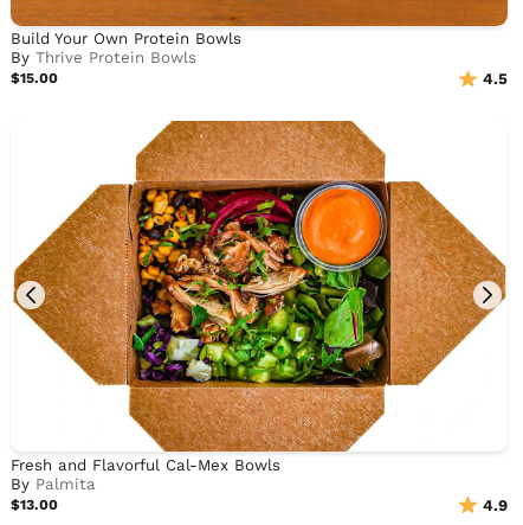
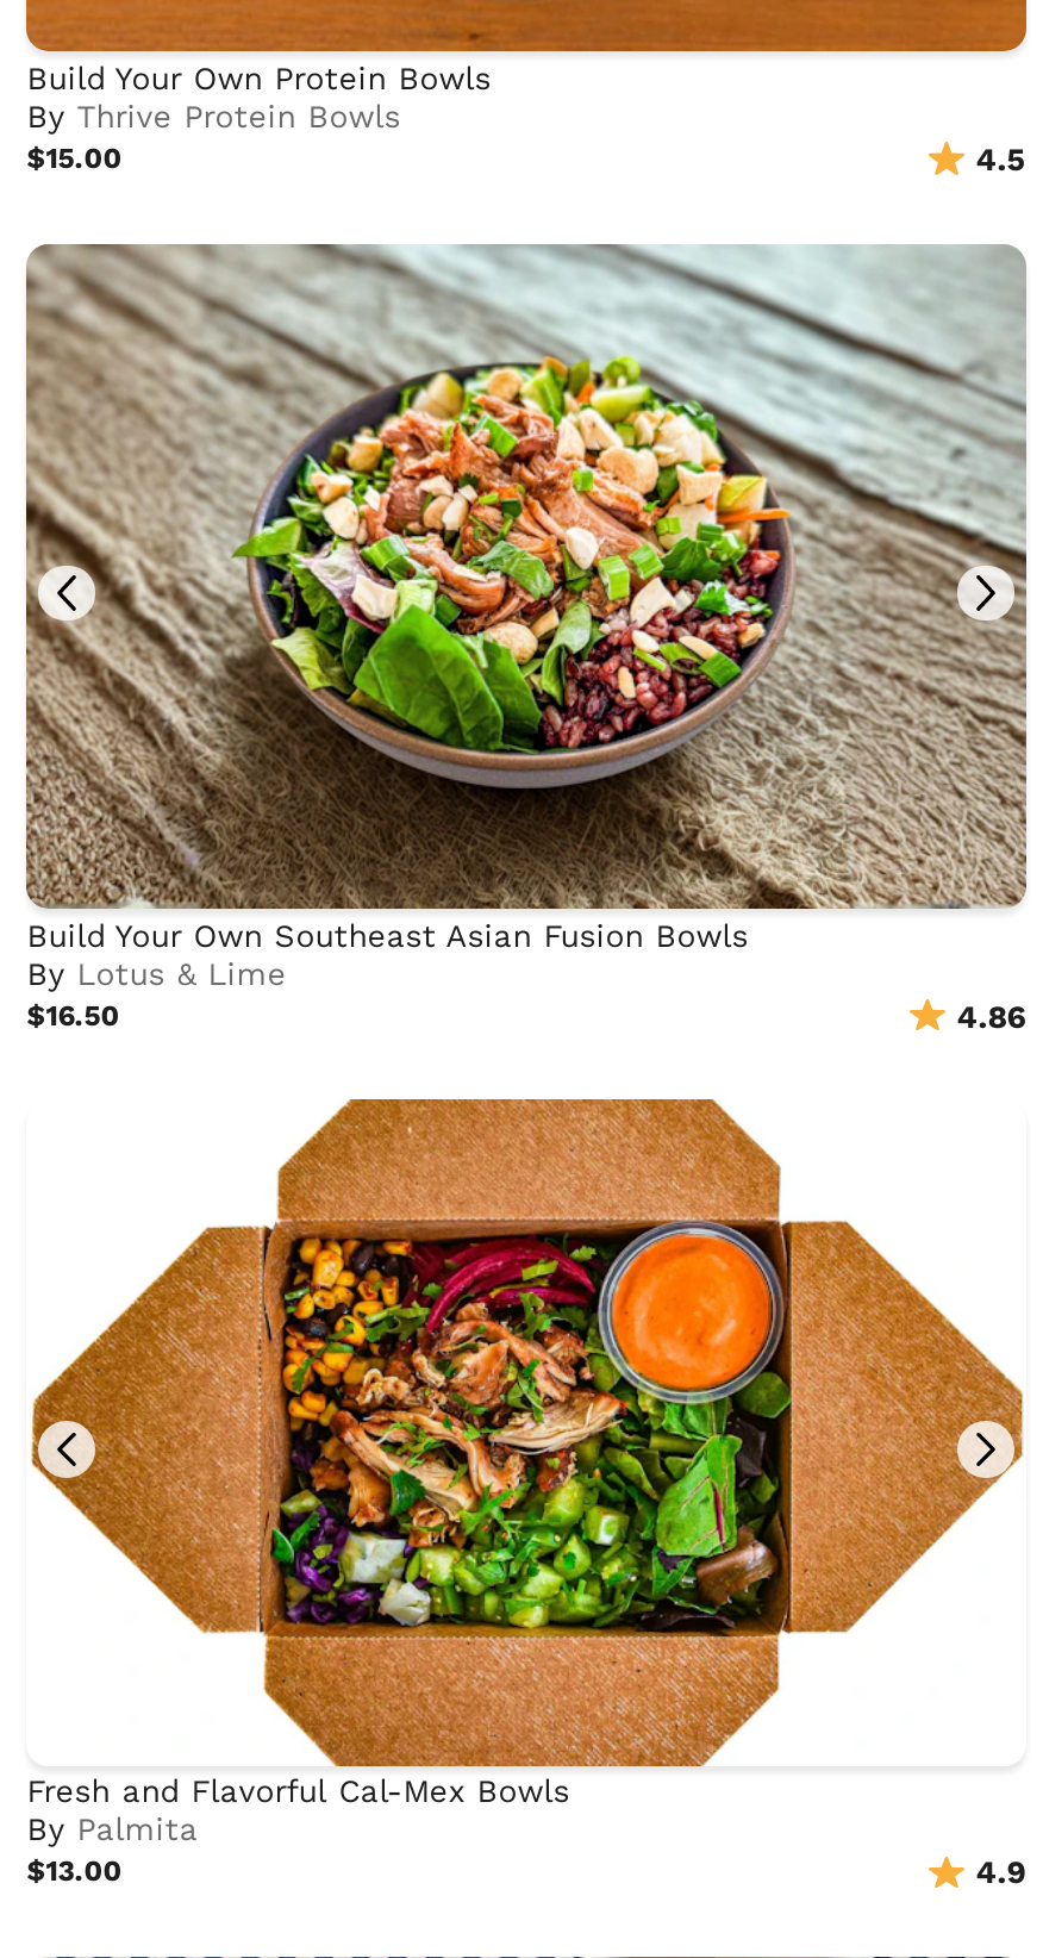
none -> [24,241,1029,1034] [image] | Build Your Own Southeast Asian Fusion Bowls | By Lotus & Lime | $16.50 | 4.86

